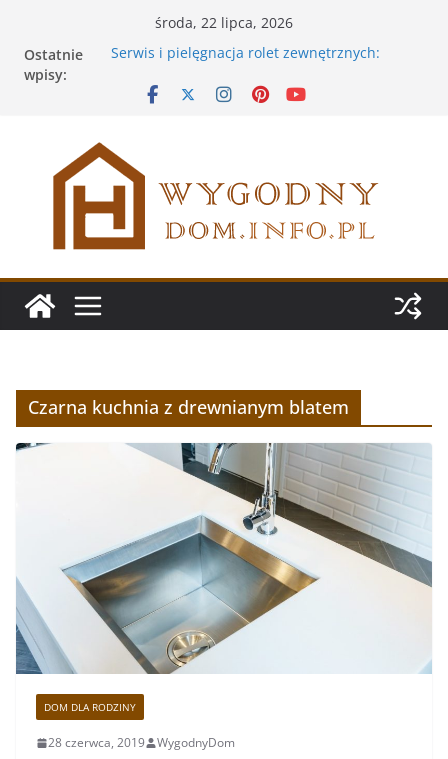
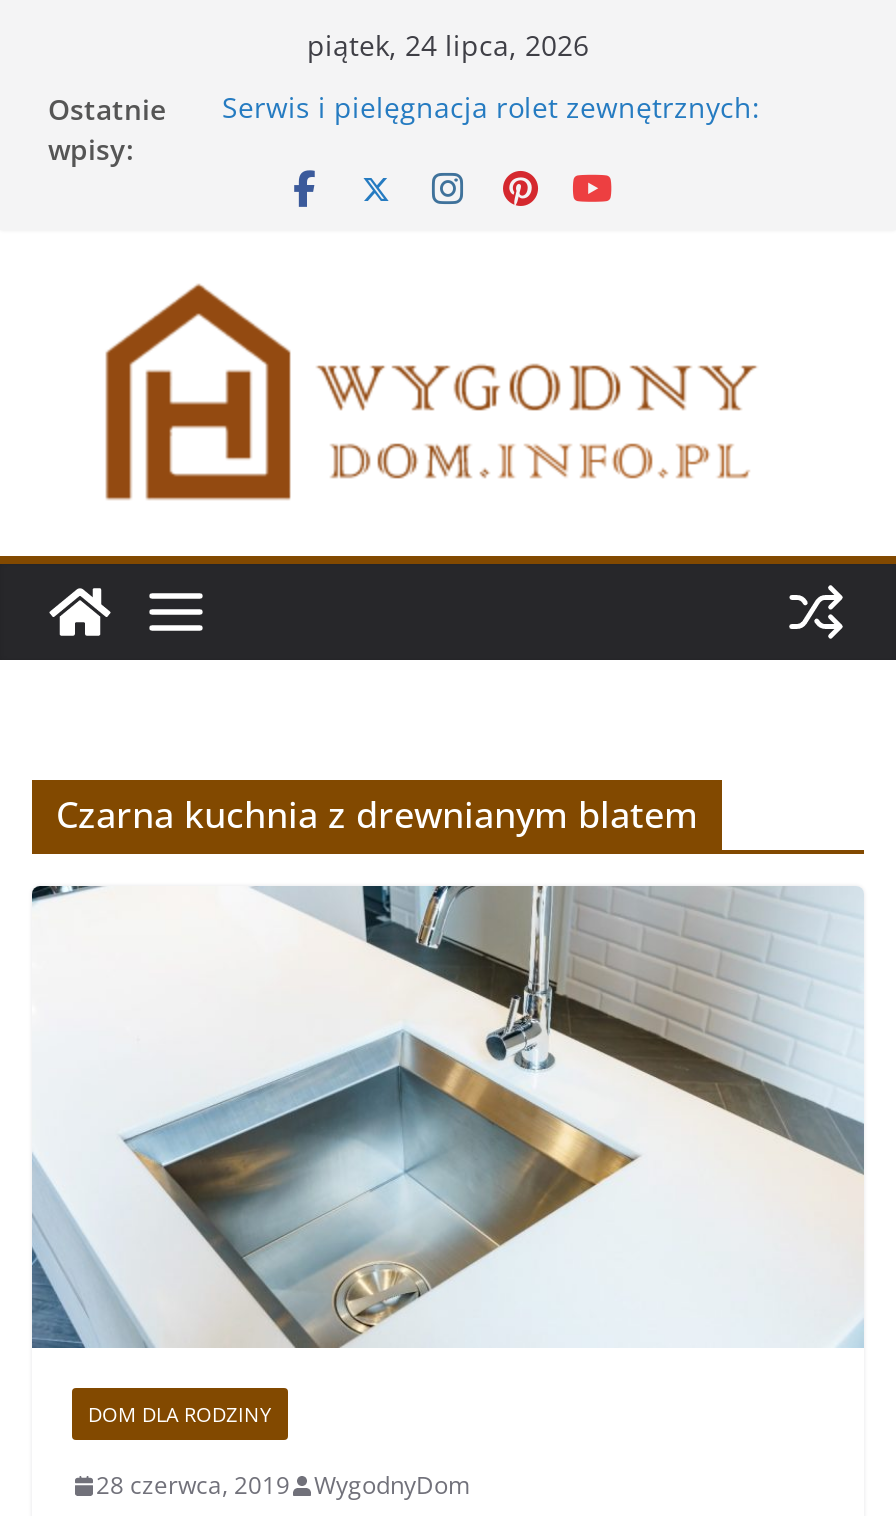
[155,13,293,32] środa, 22 lipca, 2026 -> [307,26,589,64] piątek, 24 lipca, 2026

